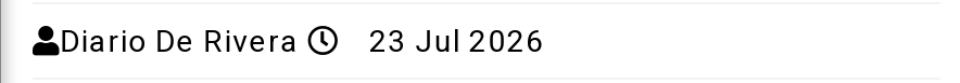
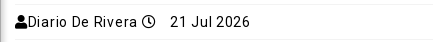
[60,23,545,58] Diario De Rivera 23 Jul 2026 -> [28,14,251,30] Diario De Rivera 21 Jul 2026

